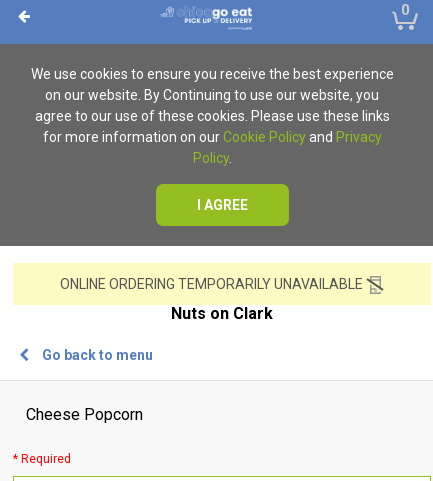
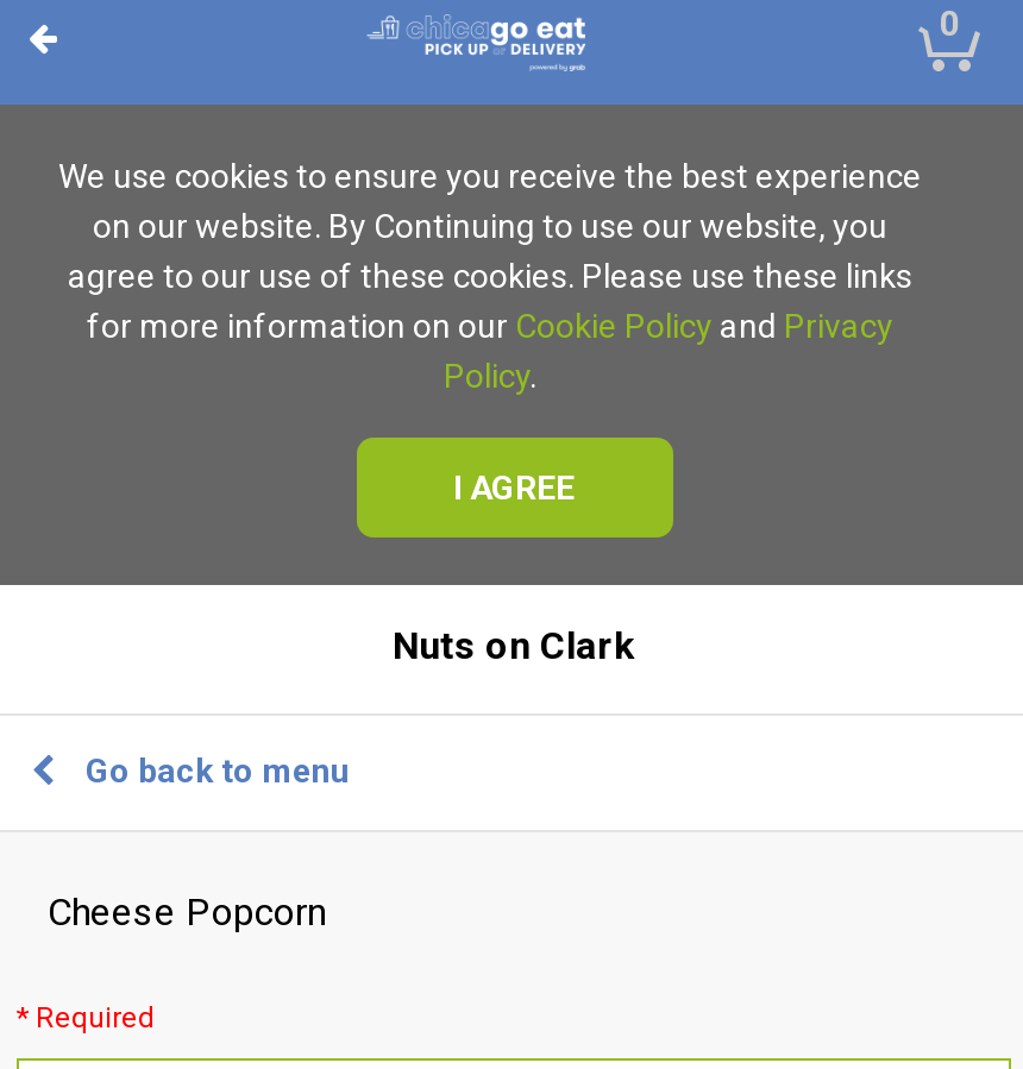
[60,276,363,292] ONLINE ORDERING TEMPORARILY UNAVAILABLE -> none

